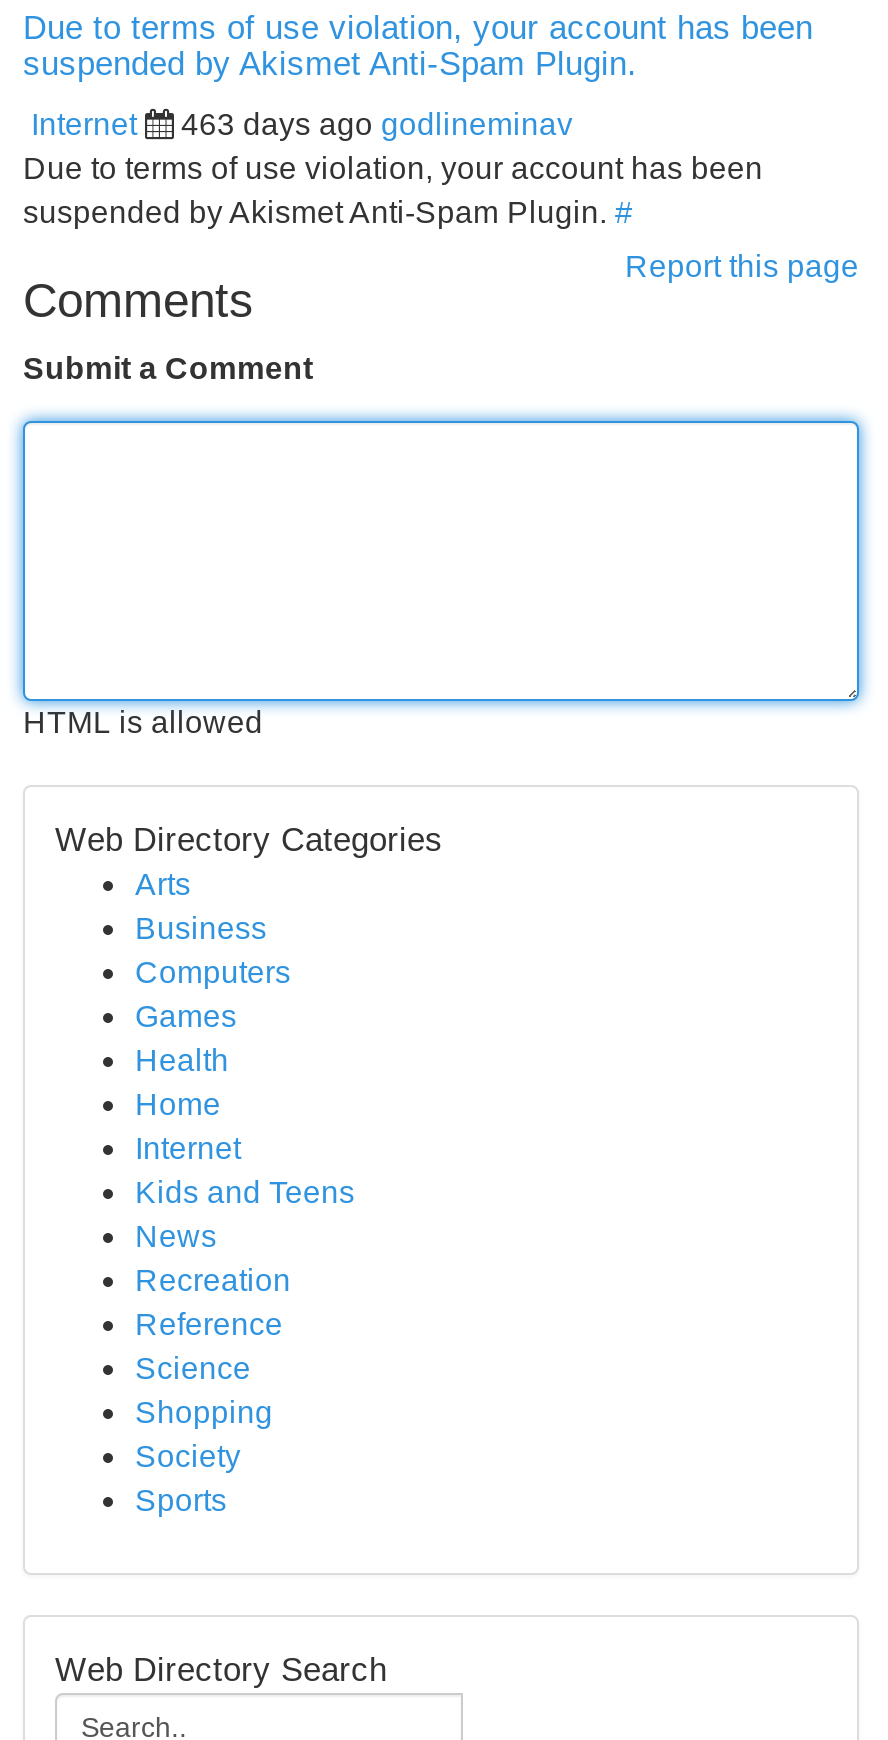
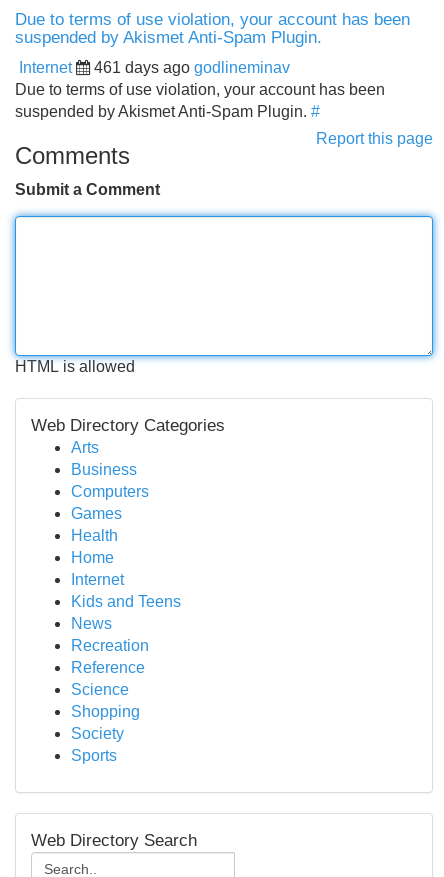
[181,107,573,141] 463 days ago godlineminav -> [94,59,290,76] 461 days ago godlineminav

